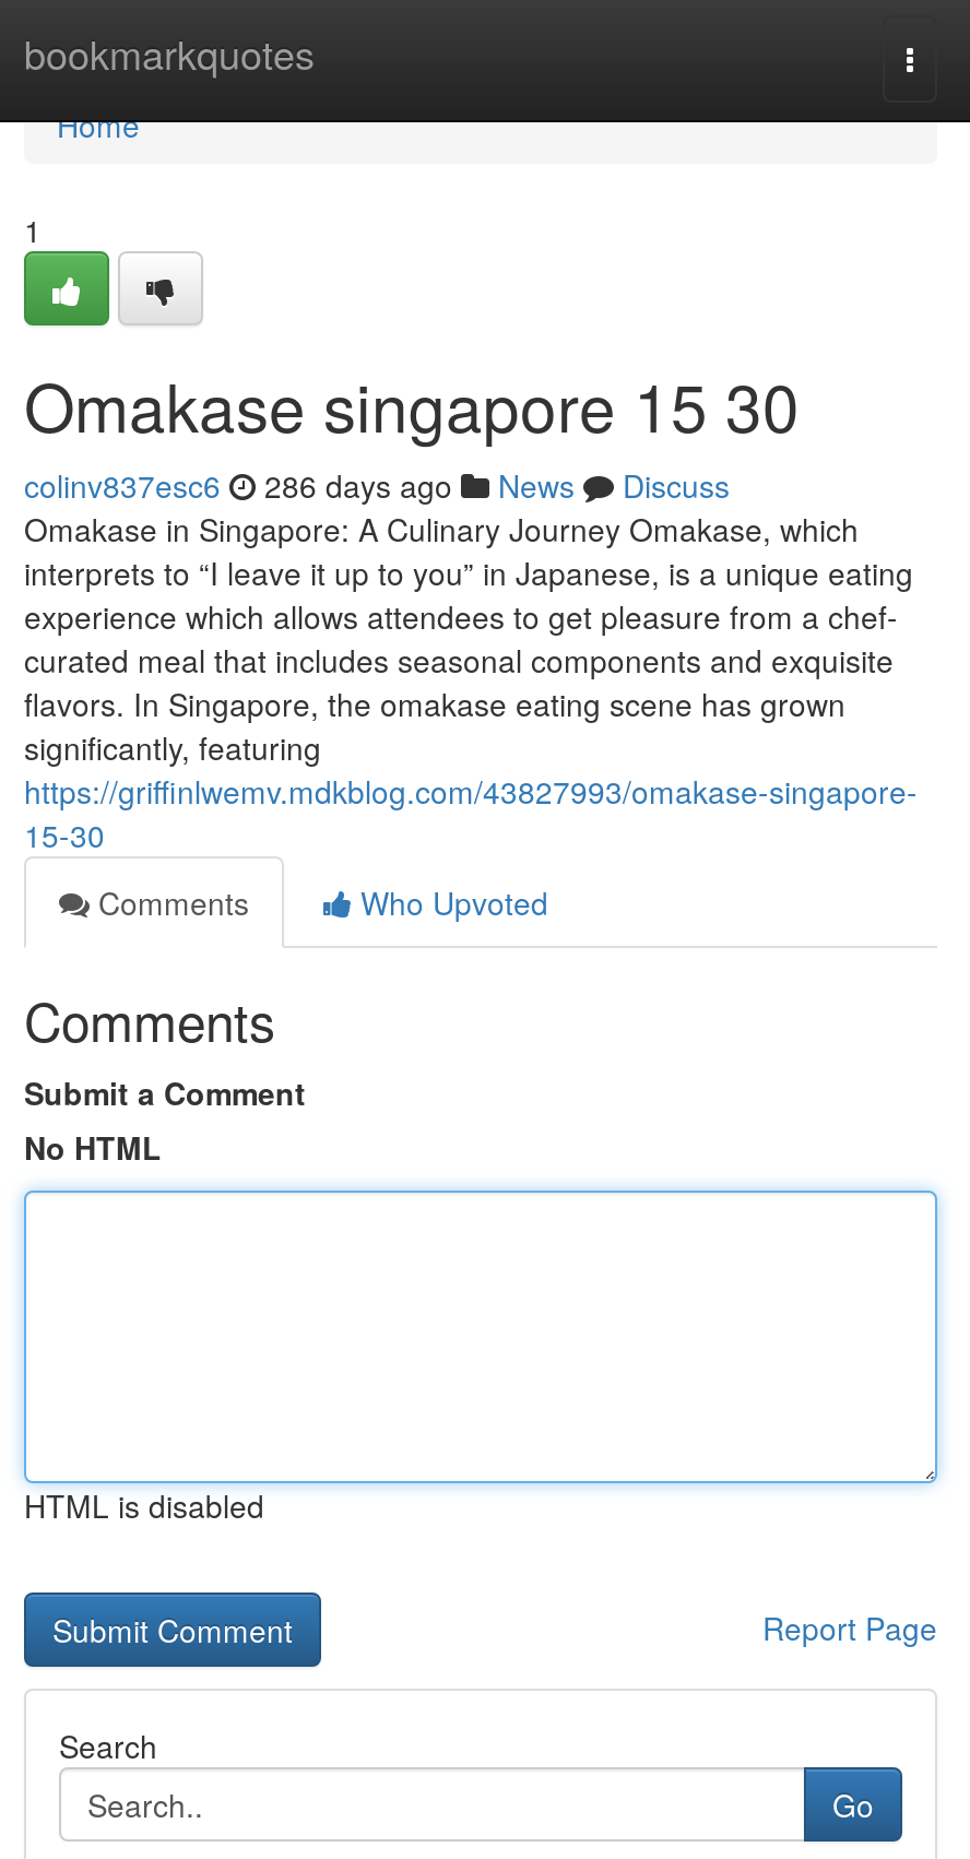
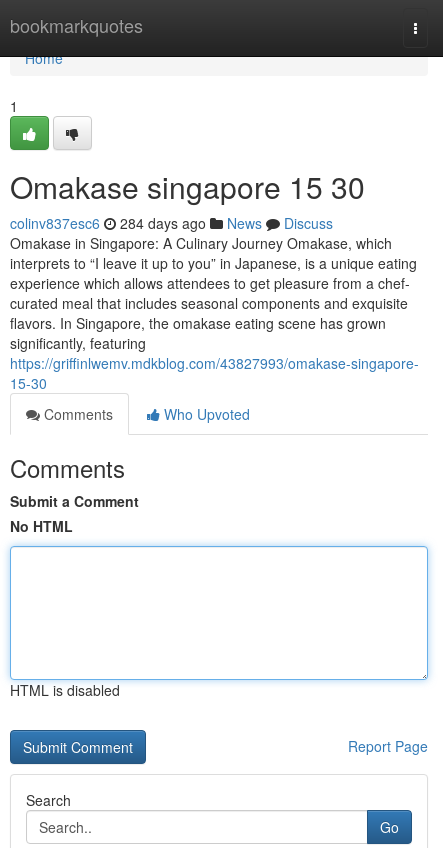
[24,463,730,507] colinv837esc6 286 days ago News Discuss -> [10,213,333,233] colinv837esc6 284 days ago News Discuss

